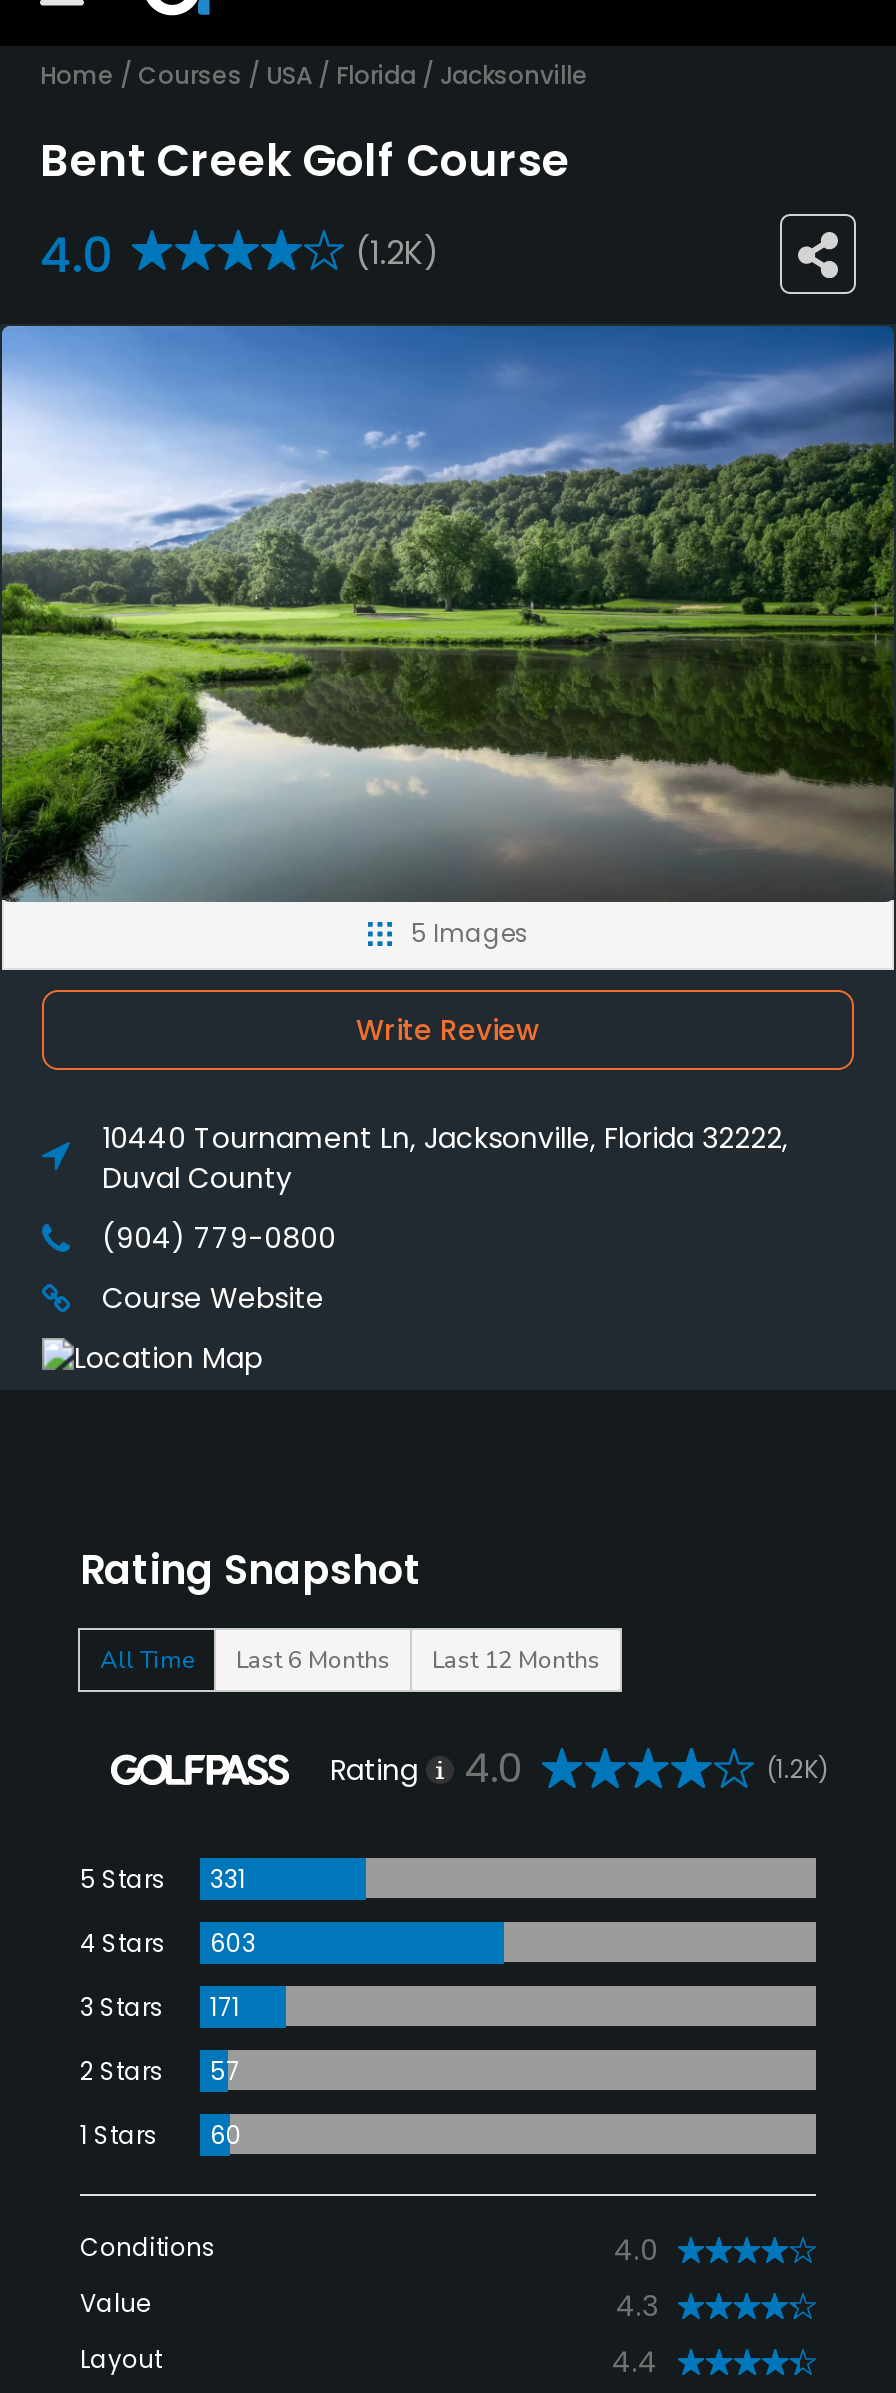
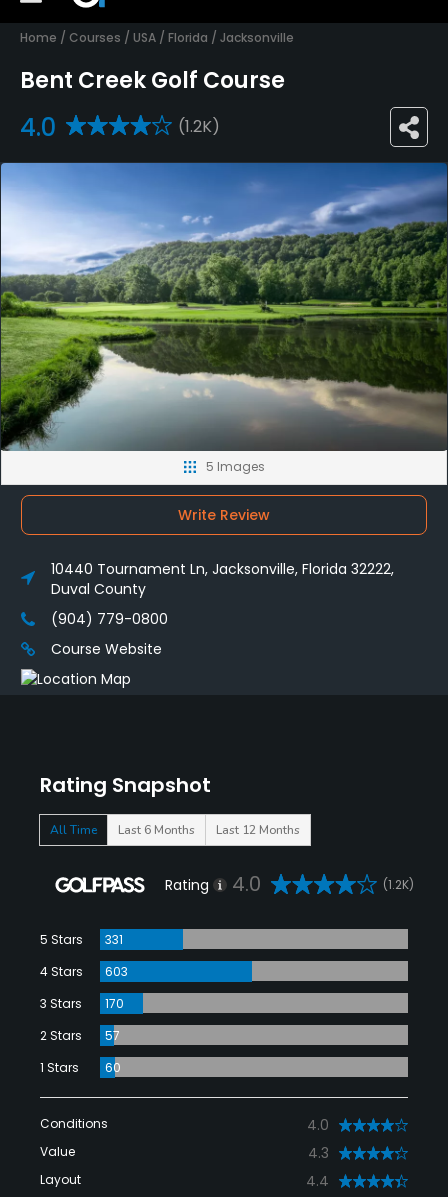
[80,1990,240,2025] 3 Stars 171 -> [40,995,124,1012] 3 Stars 170

